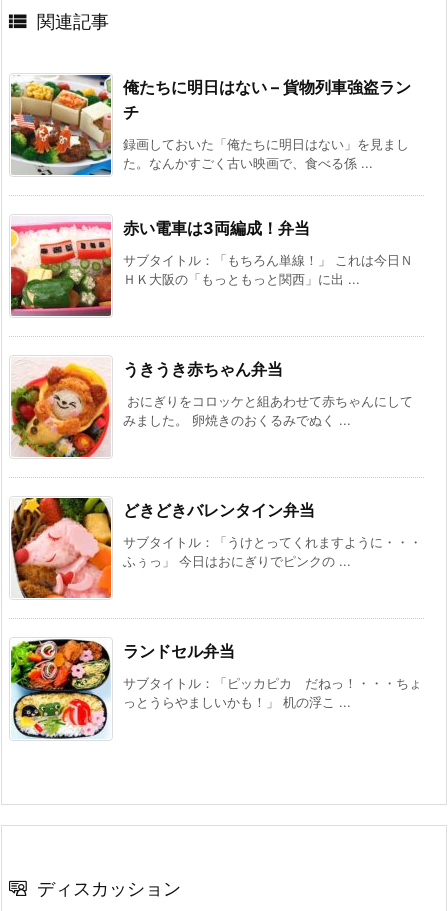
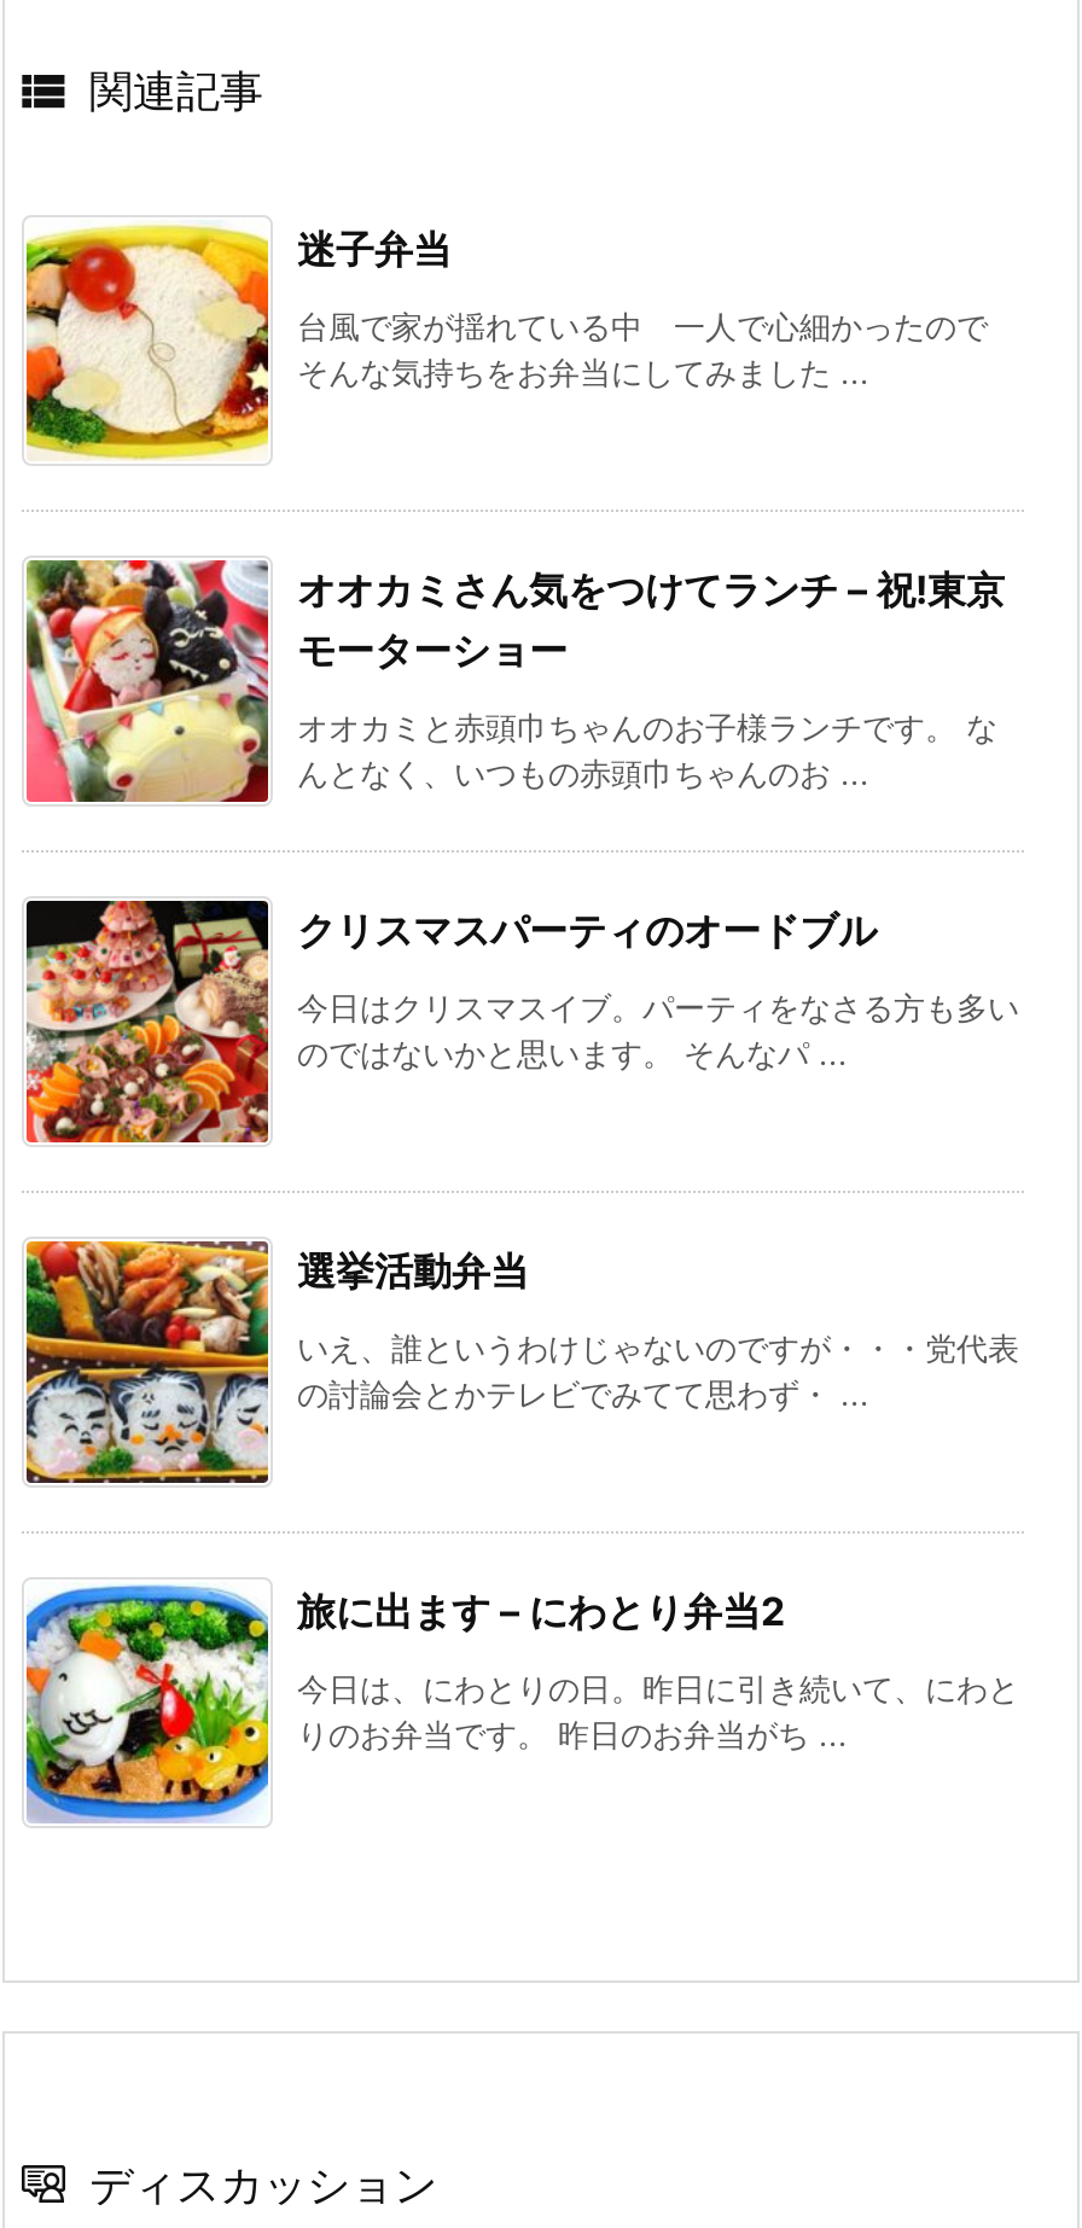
[10,74,411,176] [image] | 俺たちに明日はない – 貨物列車強盗ラン | チ -> [24,220,452,461] [image] | 迷子弁当
[123,136,409,171] 録画しておいた「俺たちに明日はない」を見まし | た。なんかすごく古い映画で、食べる係 ... -> [297,306,1019,390] 台風で家が揺れている中 一人で心細かったので | そんな気持ちをお弁当にしてみました ...
[10,216,310,317] [image] | 赤い電車は3両編成！弁当 -> [24,558,1005,804] [image] | オオカミさん気をつけてランチ – 祝!東京 | モーターショー
[123,252,413,287] サブタイトル：「もちろん単線！」 これは今日Ｎ | ＨＫ大阪の「もっともっと関西」に出 ... -> [297,707,997,791] オオカミと赤頭巾ちゃんのお子様ランチです。 な | んとなく、いつもの赤頭巾ちゃんのお ...
[10,357,283,458] [image] | うきうき赤ちゃん弁当 -> [24,898,877,1145] [image] | クリスマスパーティのオードブル
[123,393,413,428] おにぎりをコロッケと組あわせて赤ちゃんにして | みました。 卵焼きのおくるみでぬく ... -> [297,987,1019,1071] 今日はクリスマスイブ。パーティをなさる方も多い | のではないかと思います。 そんなパ ...
[10,497,315,599] [image] | どきどきバレンタイン弁当 -> [24,1239,529,1485] [image] | 選挙活動弁当
[123,534,422,569] サブタイトル：「うけとってくれますように・・・ | ふぅっ」 今日はおにぎりでピンクの ... -> [297,1327,1019,1412] いえ、誰というわけじゃないのですが・・・党代表 | の討論会とかテレビでみてて思わず・ ...
[10,638,235,740] [image] | ランドセル弁当 -> [24,1582,785,1823] [image] | 旅に出ます – にわとり弁当2
[123,675,422,710] サブタイトル：「ピッカピカ だねっ！・・・ちょ | っとうらやましいかも！」 机の浮こ ... -> [297,1668,1019,1752] 今日は、にわとりの日。昨日に引き続いて、にわと | りのお弁当です。 昨日のお弁当がち ...

